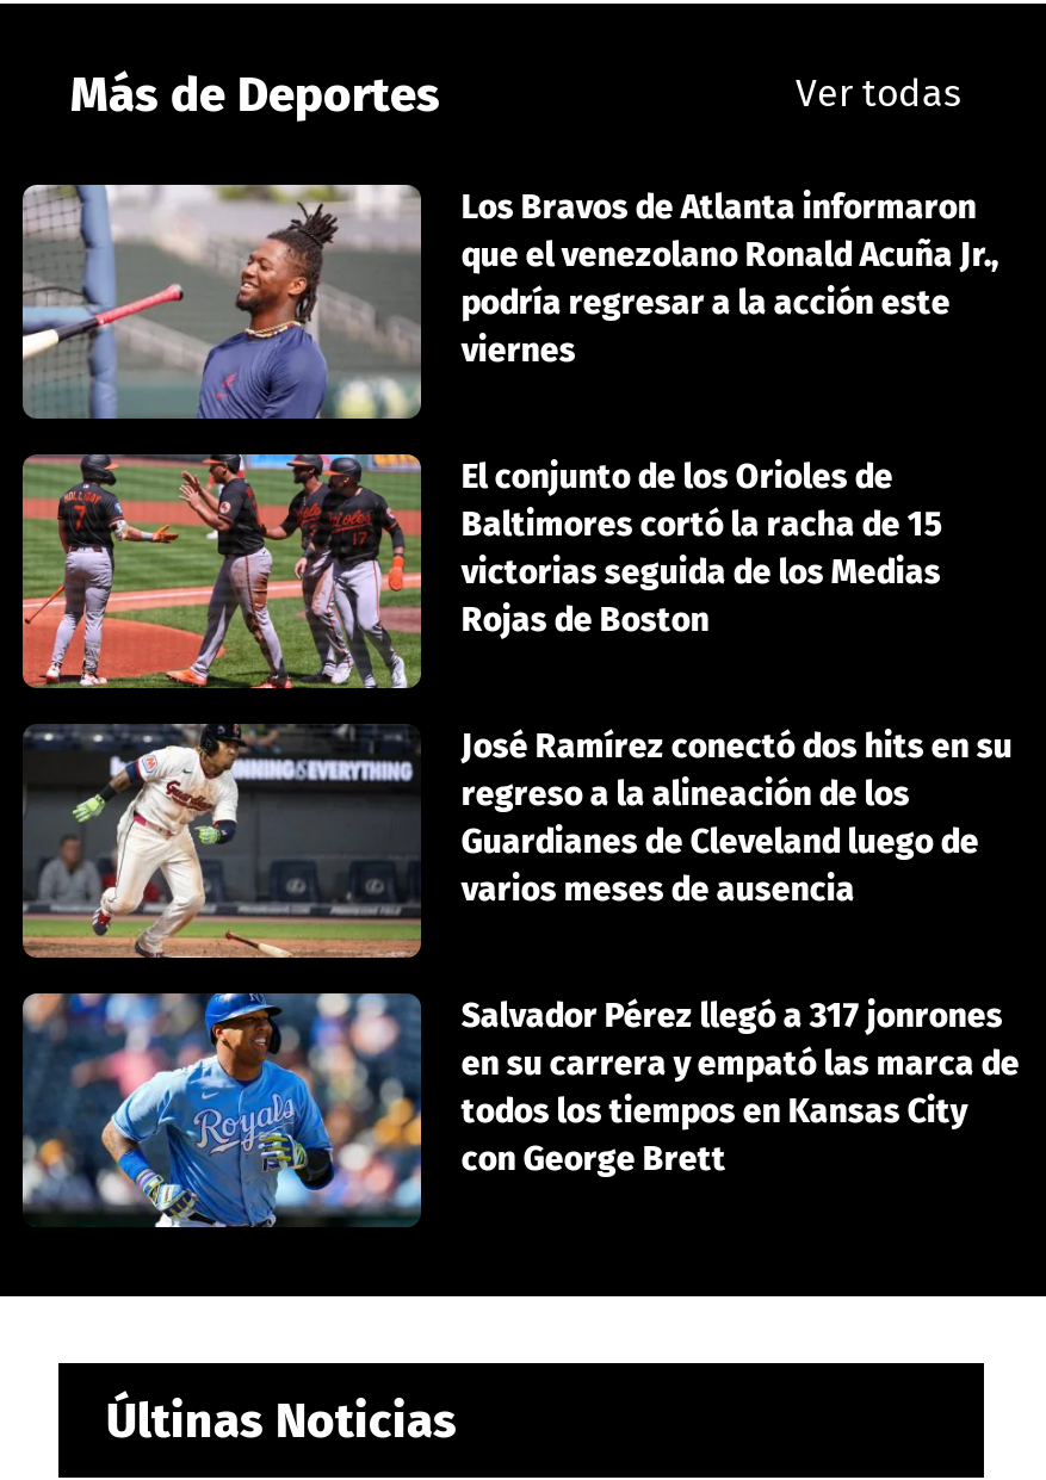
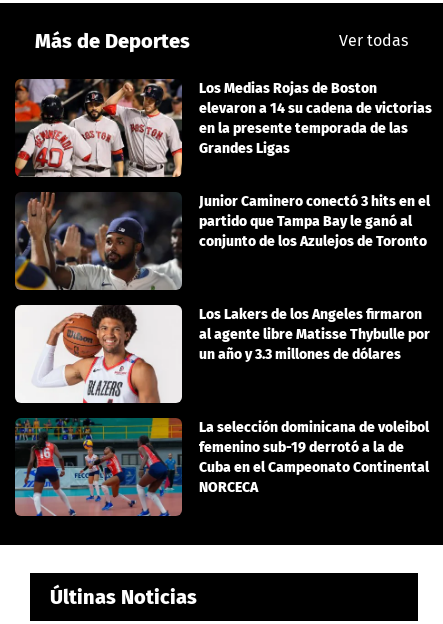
[20,182,998,421] [image] | Los Bravos de Atlanta informaron | que el venezolano Ronald Acuña Jr., | podría regresar a la acción este | viernes -> [14,78,432,178] [image] | Los Medias Rojas de Boston | elevaron a 14 su cadena de victorias | en la presente temporada de las | Grandes Ligas
[20,452,943,688] [image] | El conjunto de los Orioles de | Baltimores cortó la racha de 15 | victorias seguida de los Medias | Rojas de Boston -> [15,192,430,290] [image] | Junior Caminero conectó 3 hits en el | partido que Tampa Bay le ganó al | conjunto de los Azulejos de Toronto
[20,724,1012,960] [image] | José Ramírez conectó dos hits en su | regreso a la alineación de los | Guardianes de Cleveland luego de | varios meses de ausencia -> [14,304,430,404] [image] | Los Lakers de los Angeles firmaron | al agente libre Matisse Thybulle por | un año y 3.3 millones de dólares
[20,991,1020,1230] [image] | Salvador Pérez llegó a 317 jonrones | en su carrera y empató las marca de | todos los tiempos en Kansas City | con George Brett -> [14,417,429,517] [image] | La selección dominicana de voleibol | femenino sub-19 derrotó a la de | Cuba en el Campeonato Continental | NORCECA

